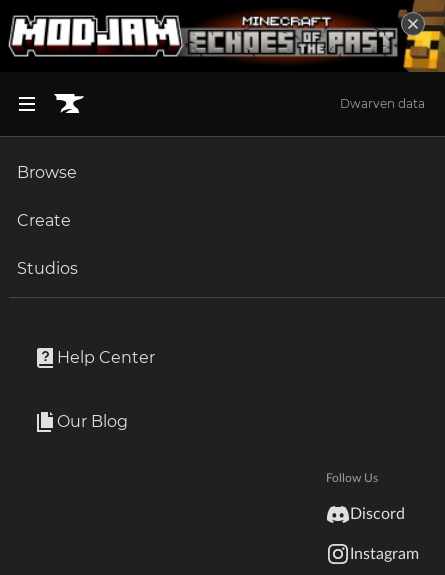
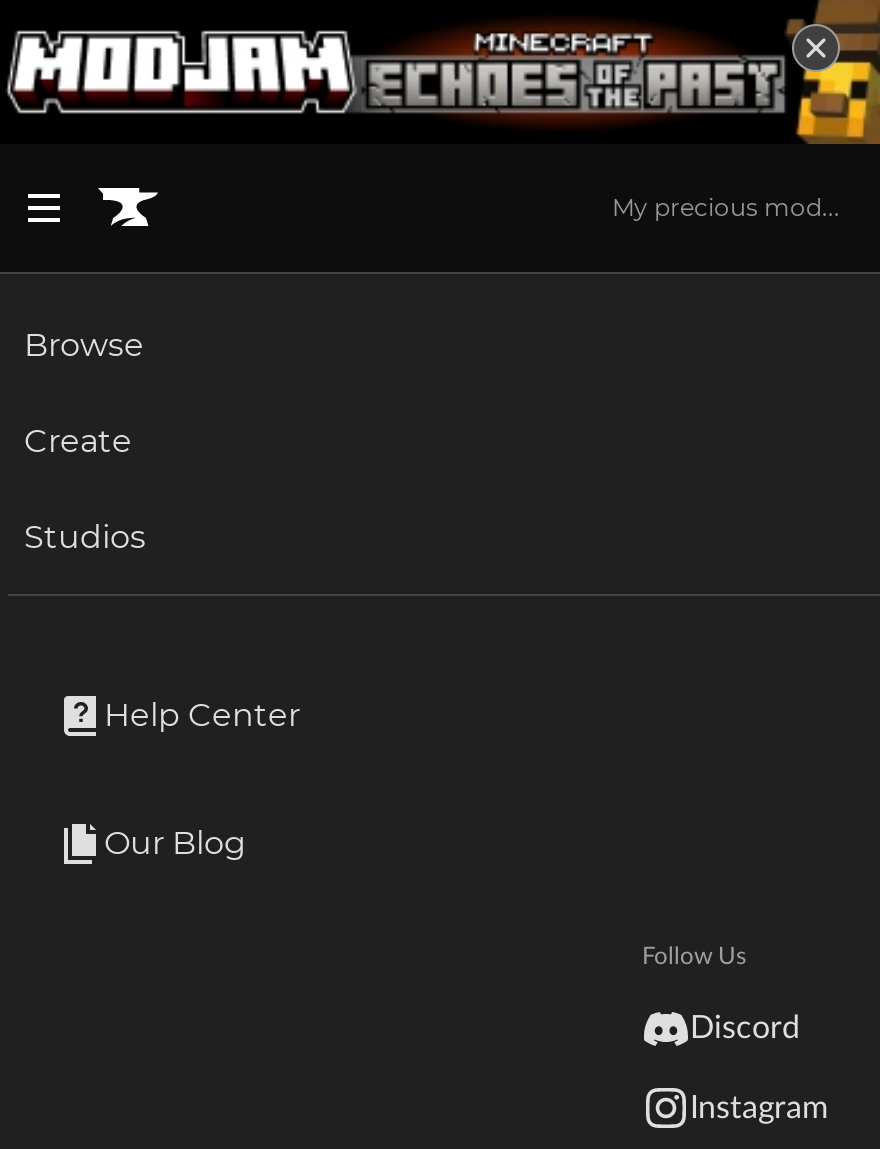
[340,96,425,111] Dwarven data -> [612,191,840,221] My precious mod...

